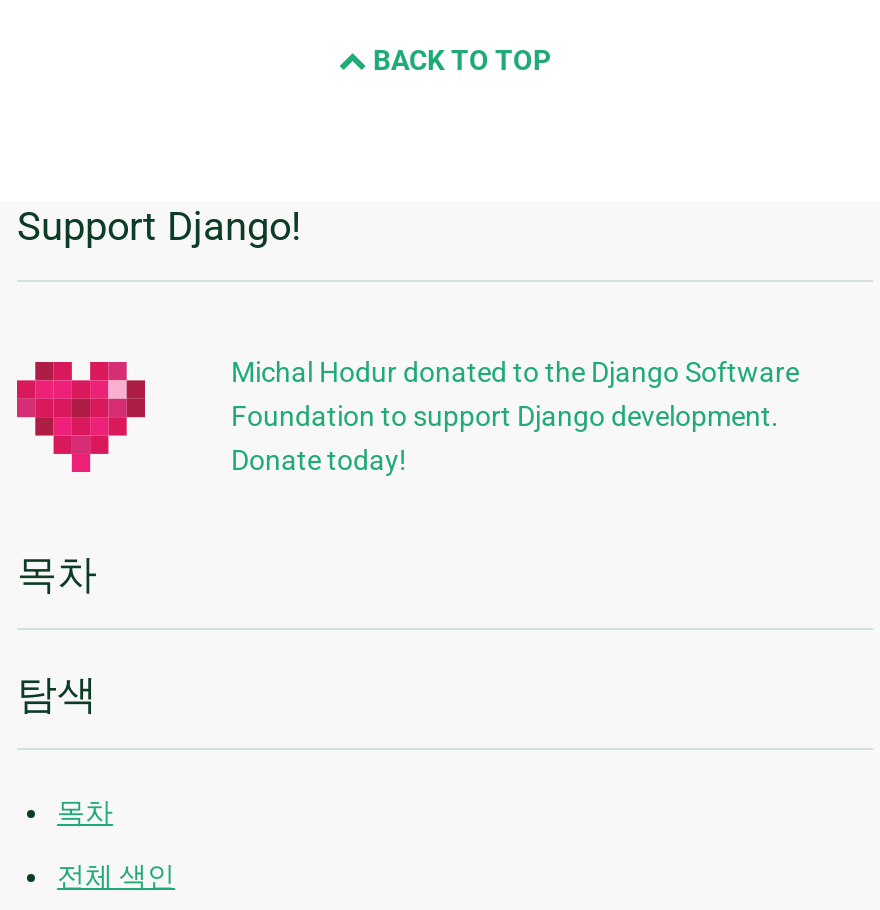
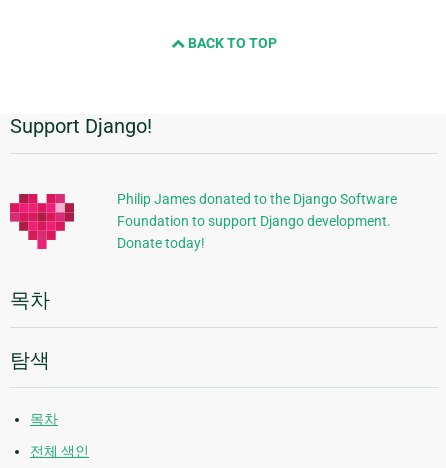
[231,357,799,389] Michal Hodur donated to the Django Software -> [117,191,397,207] Philip James donated to the Django Software

